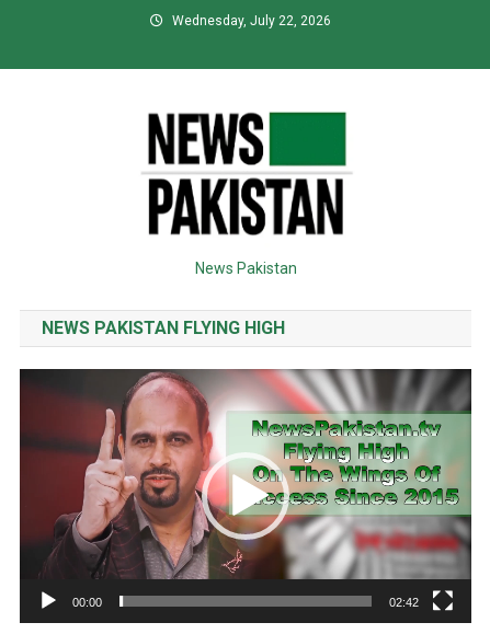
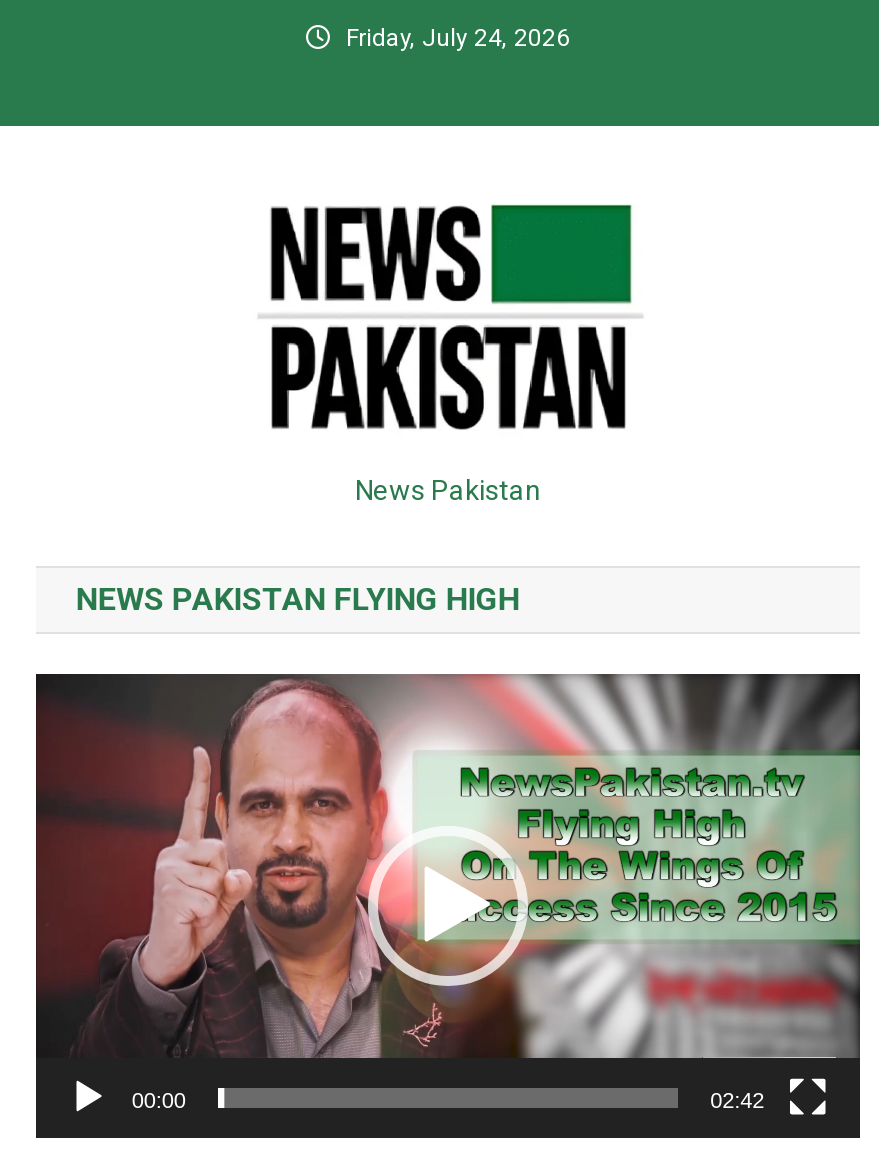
[172,13,331,28] Wednesday, July 22, 2026 -> [346,24,570,52] Friday, July 24, 2026

